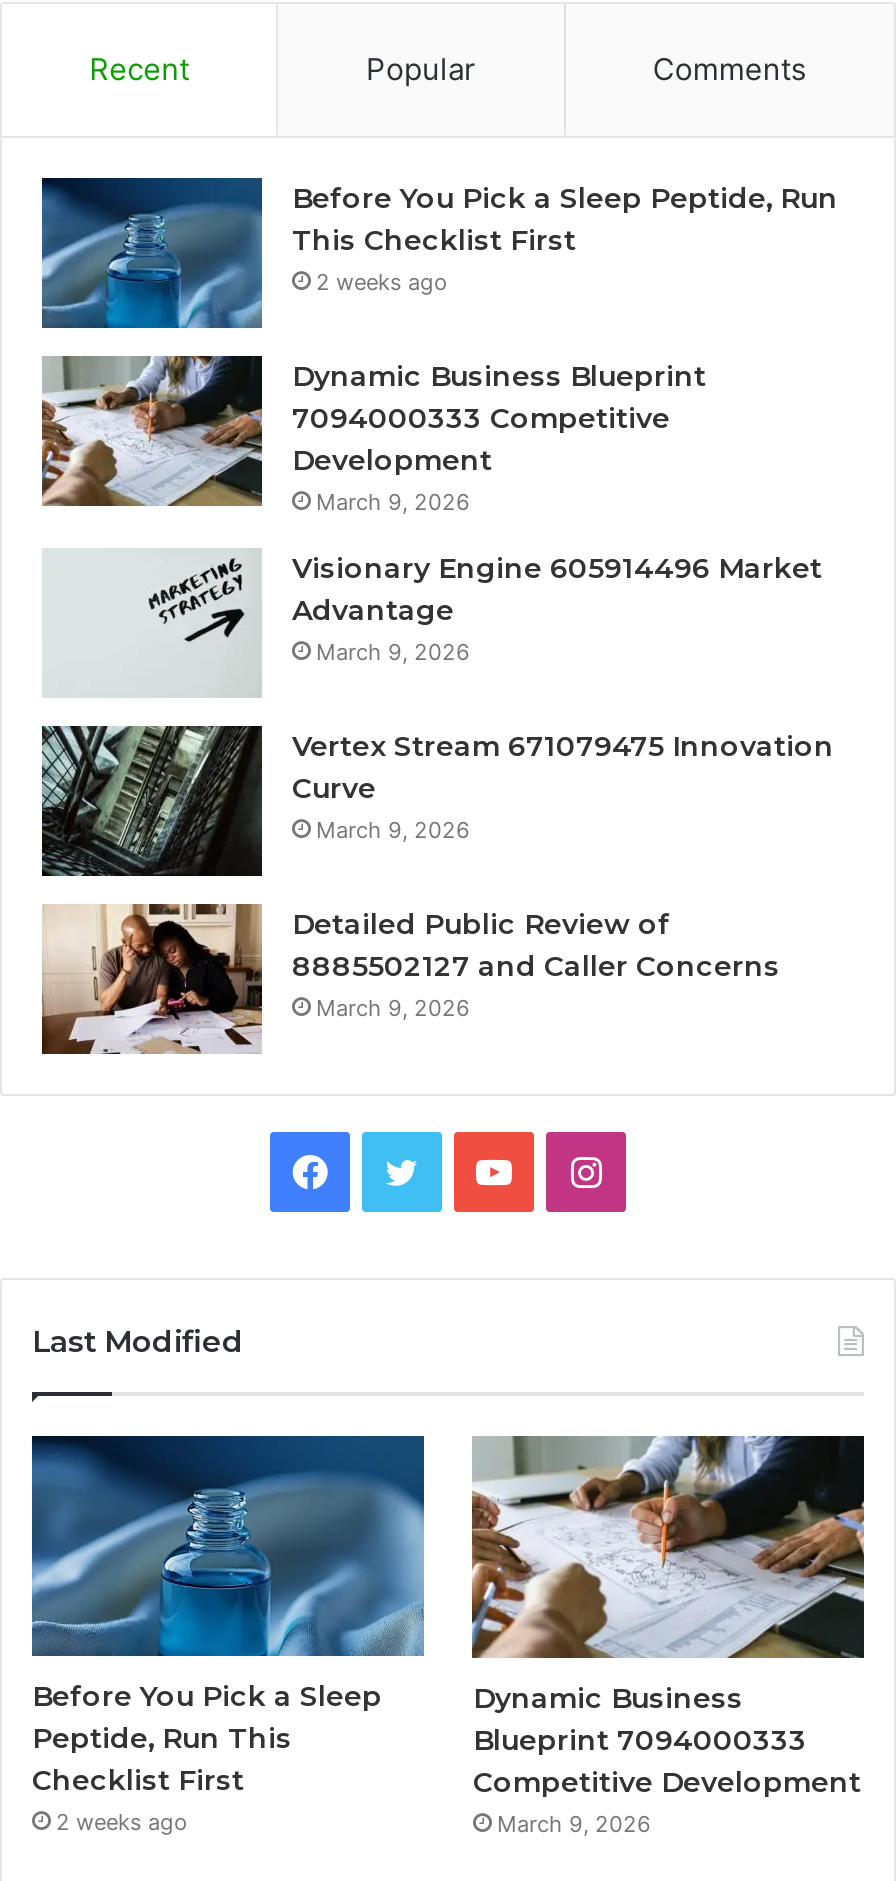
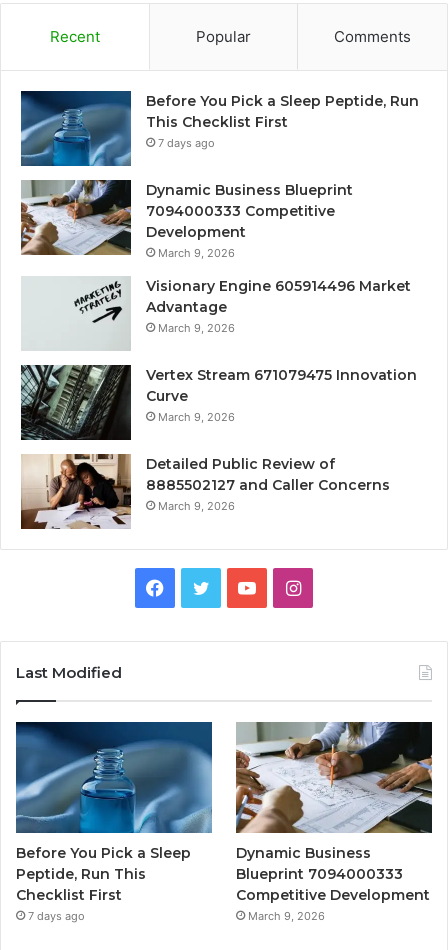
[316,269,448,297] 2 weeks ago -> [158,136,215,150] 7 days ago
[56,1809,188,1837] 2 weeks ago -> [28,909,85,923] 7 days ago

